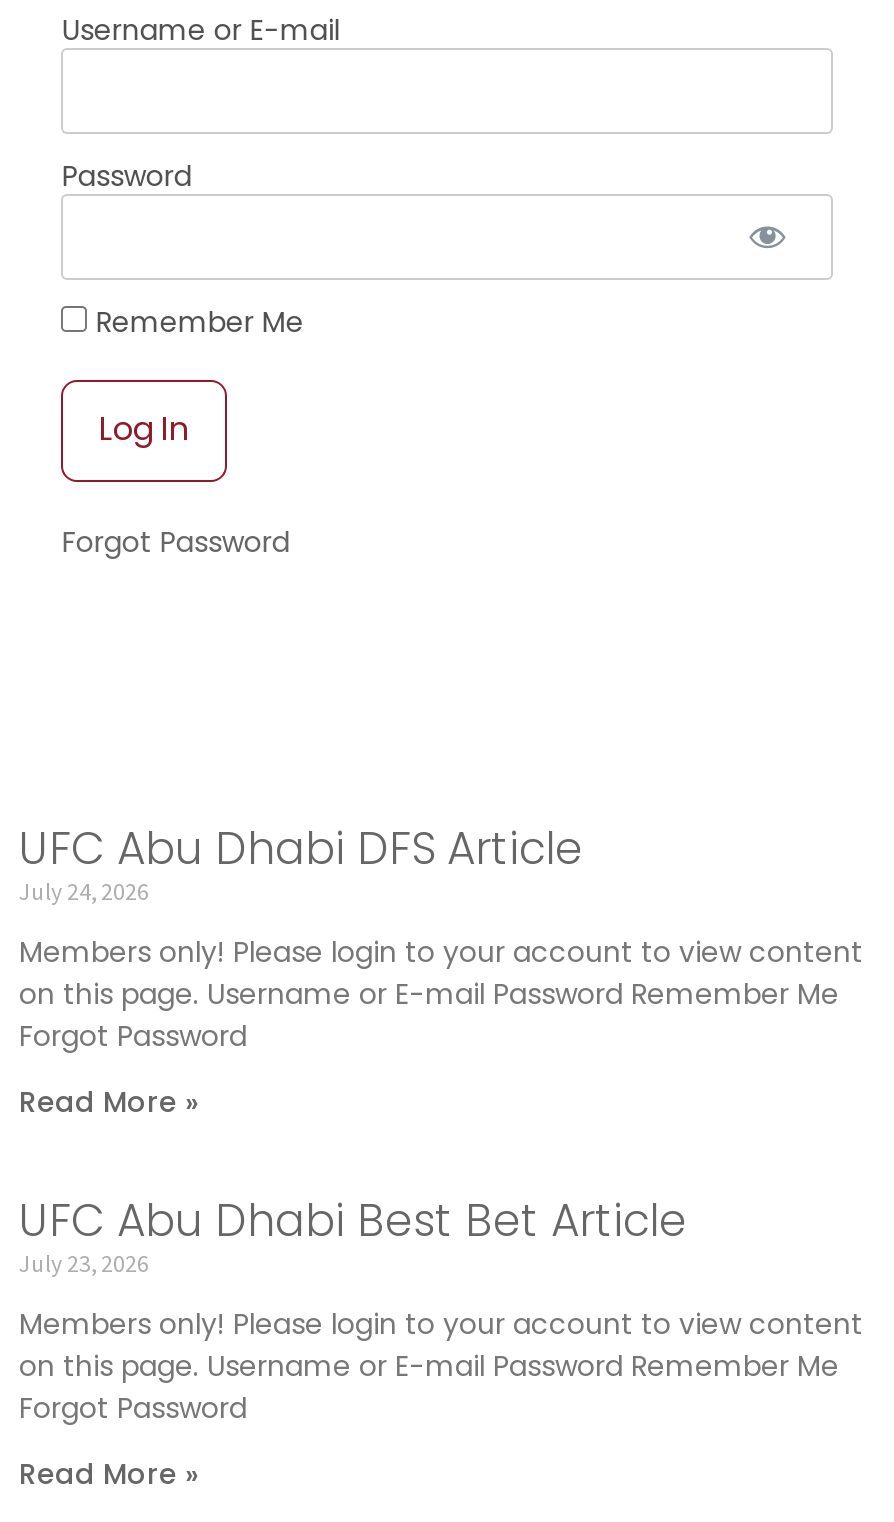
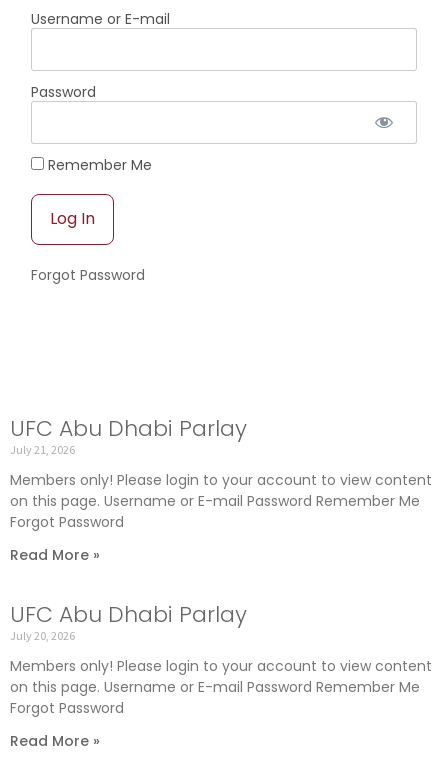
[19,818,583,906] UFC Abu Dhabi DFS Article | July 24, 2026 -> [10,413,247,457] UFC Abu Dhabi Parlay | July 21, 2026
[19,1190,687,1278] UFC Abu Dhabi Best Bet Article | July 23, 2026 -> [10,599,247,643] UFC Abu Dhabi Parlay | July 20, 2026

